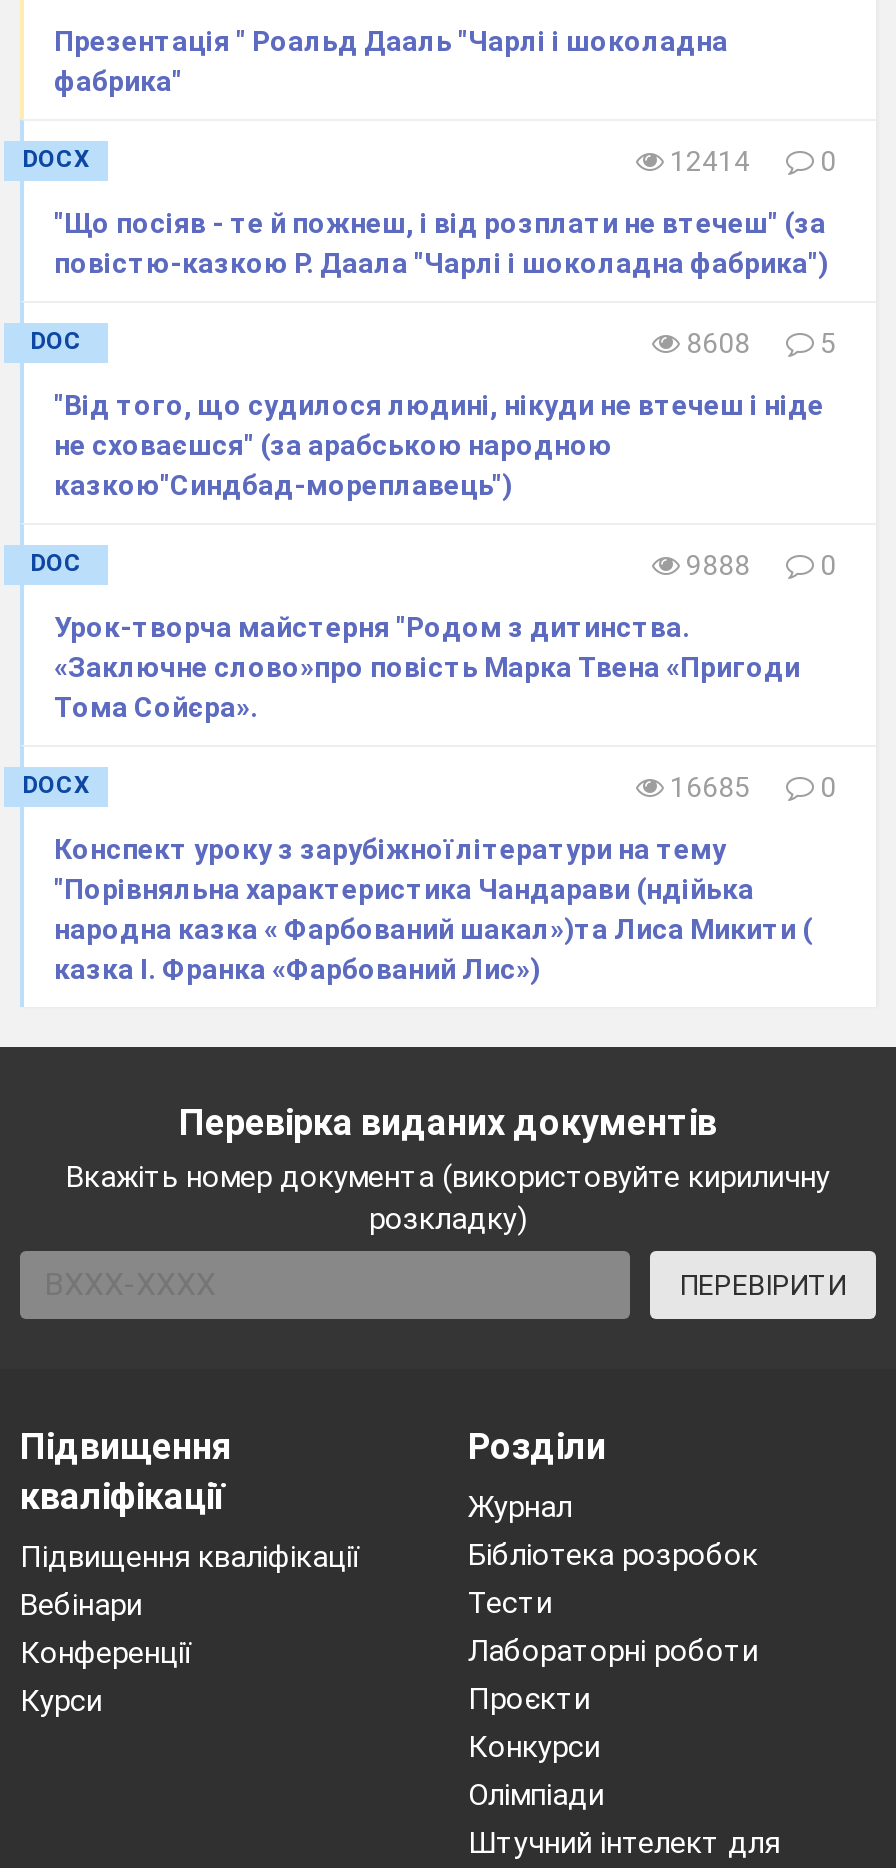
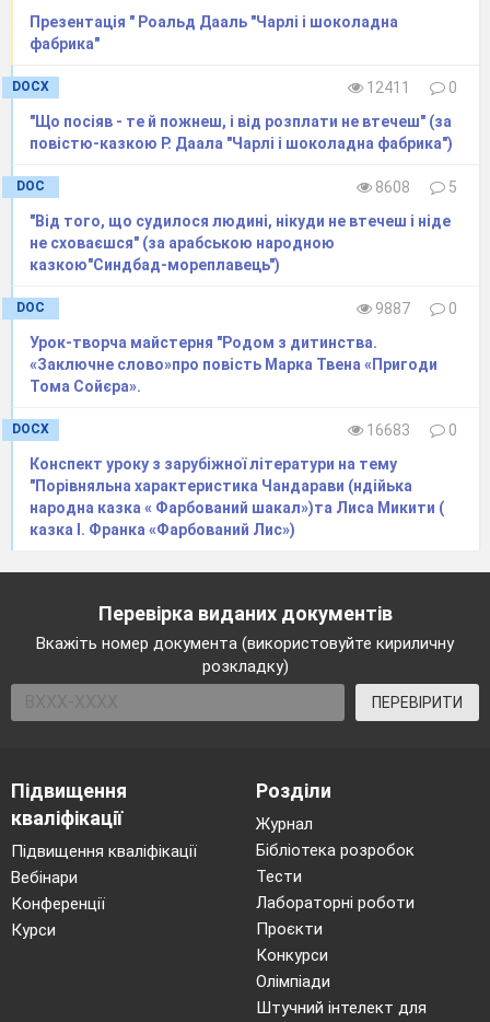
[664,145,836,177] 12414 0 -> [363,79,457,97] 12411 0
[680,549,836,581] 9888 0 -> [372,300,457,318] 9887 0
[664,771,836,803] 16685 0 -> [363,422,457,439] 16683 0

